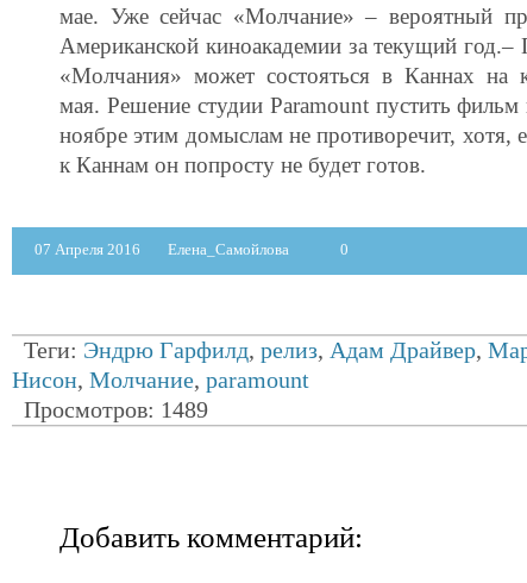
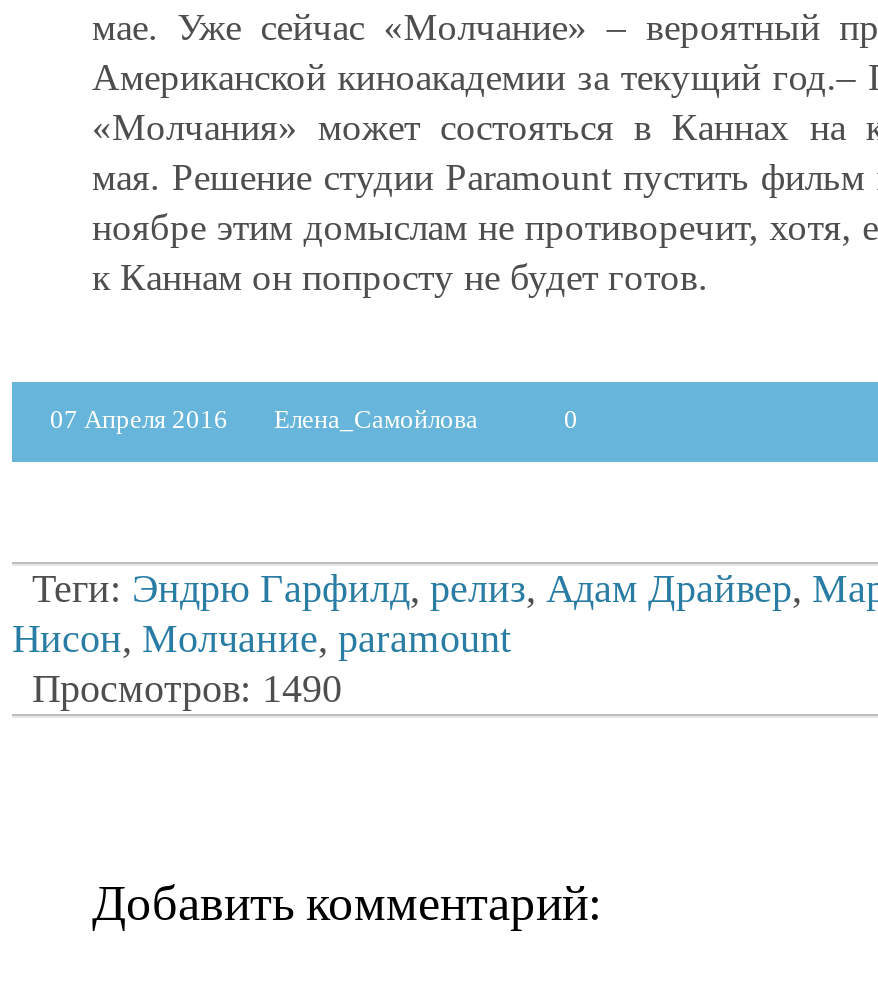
[12,396,208,422] Просмотров: 1489 -> [12,666,342,710] Просмотров: 1490

